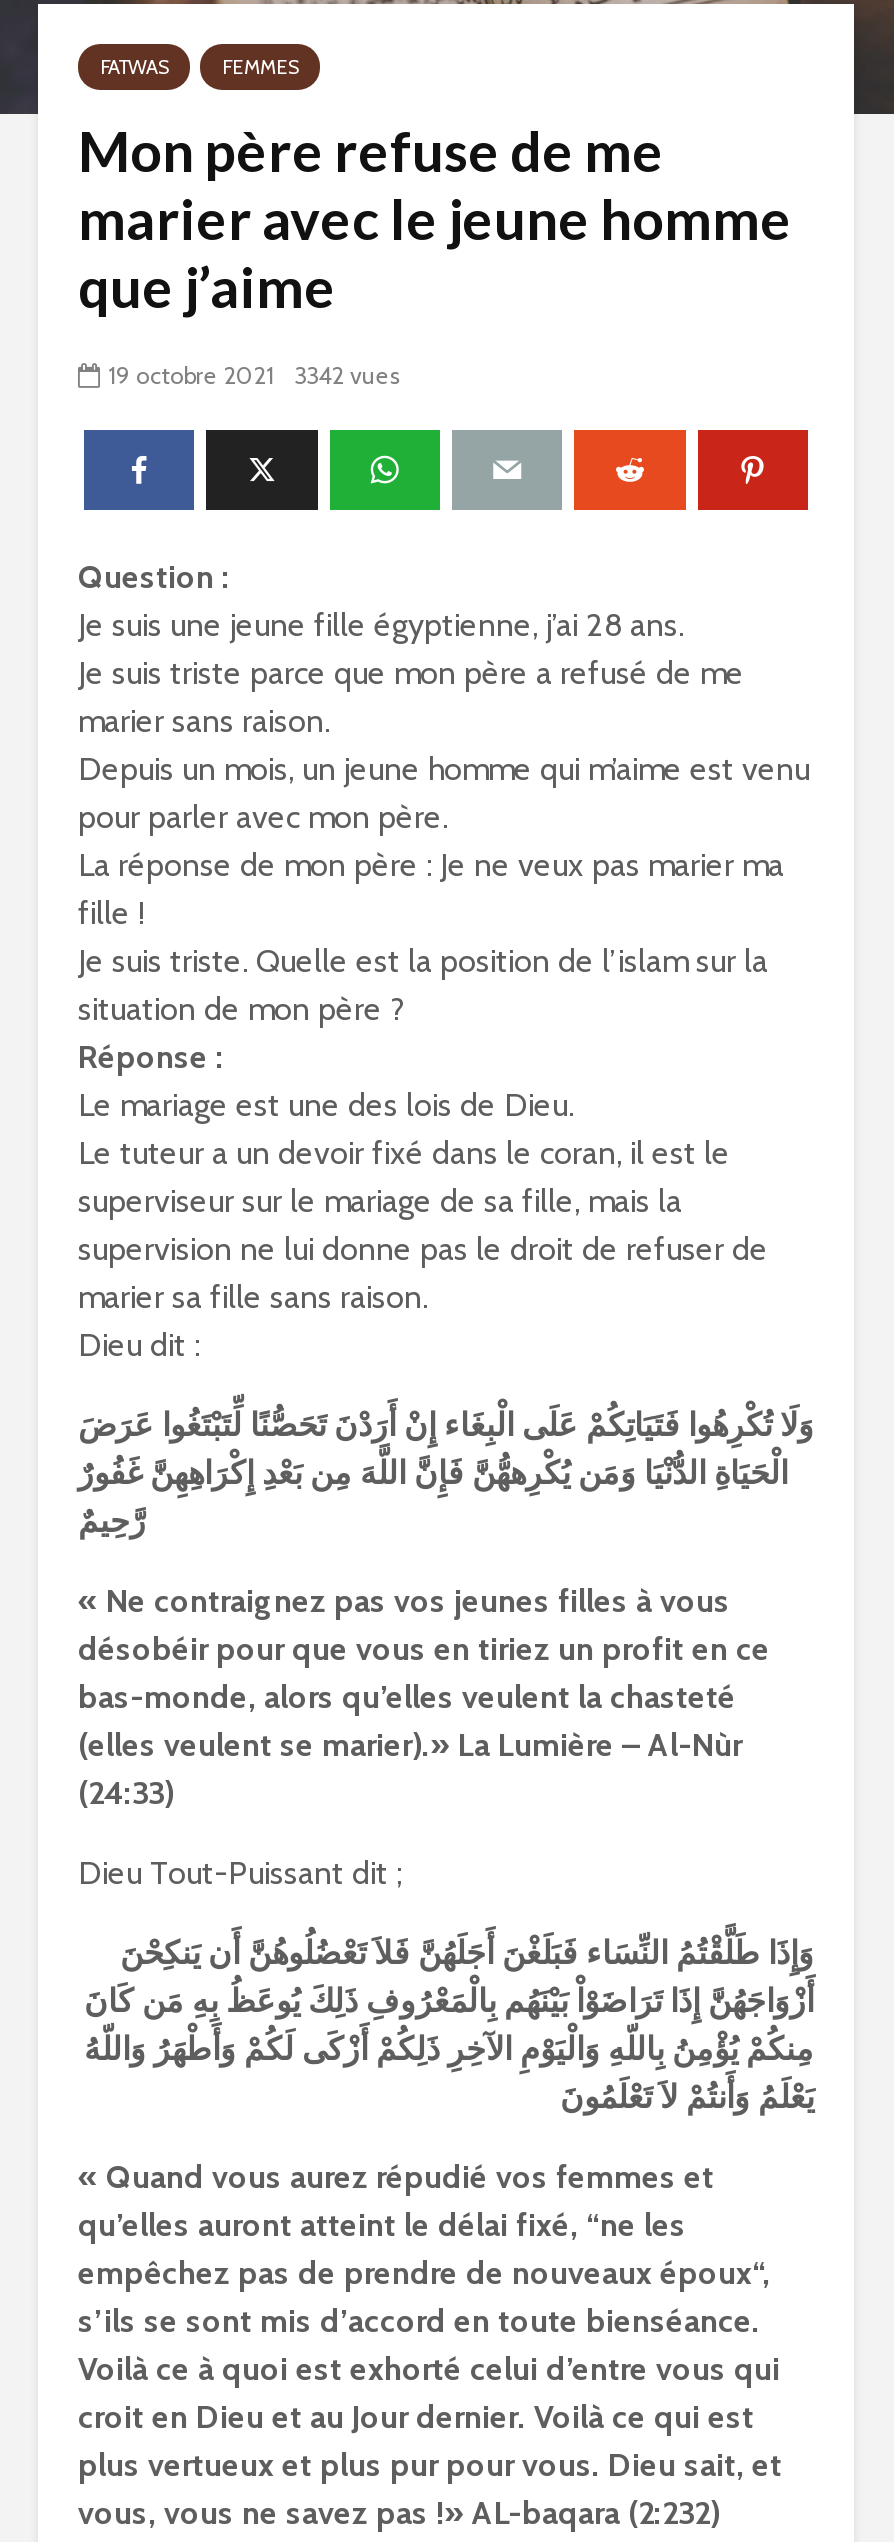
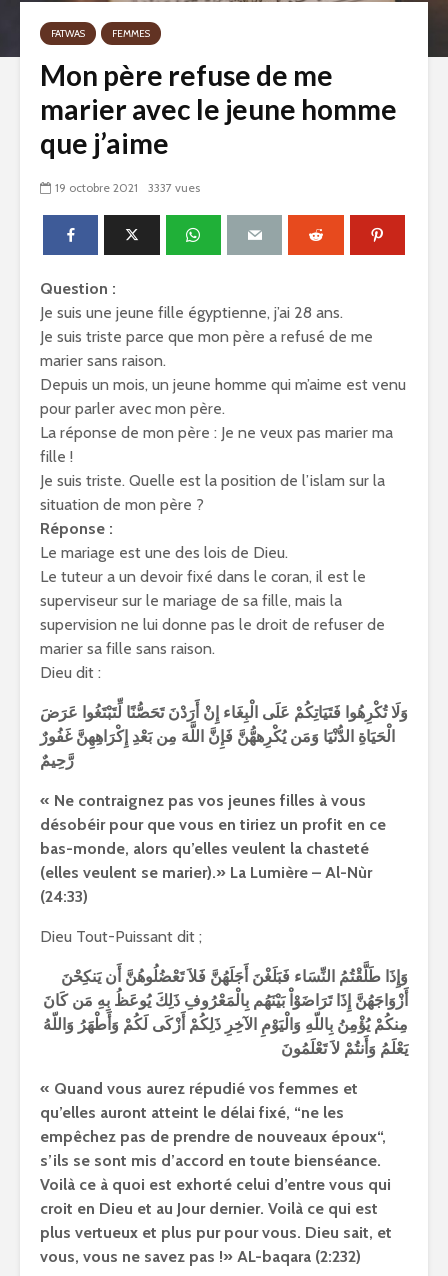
[108,360,400,390] 19 octobre 2021 3342 vues -> [55,180,200,195] 19 octobre 2021 3337 vues

